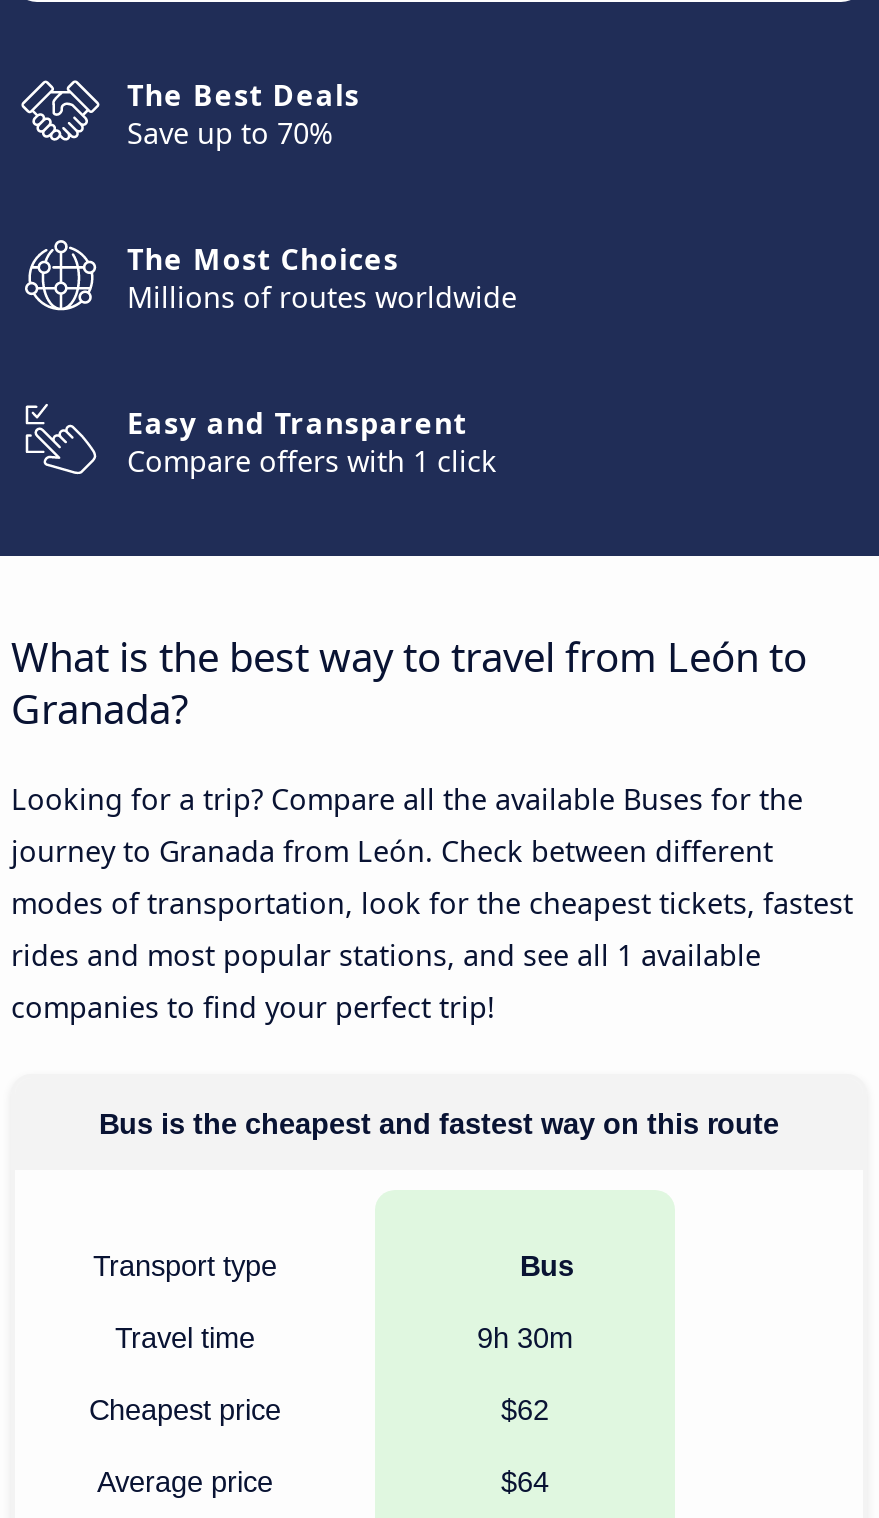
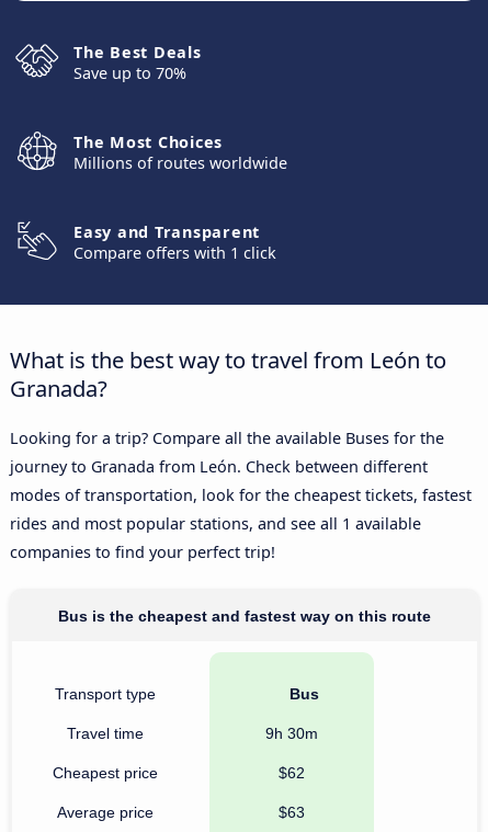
[501,1466,549,1498] $64 -> [279,803,305,821] $63

